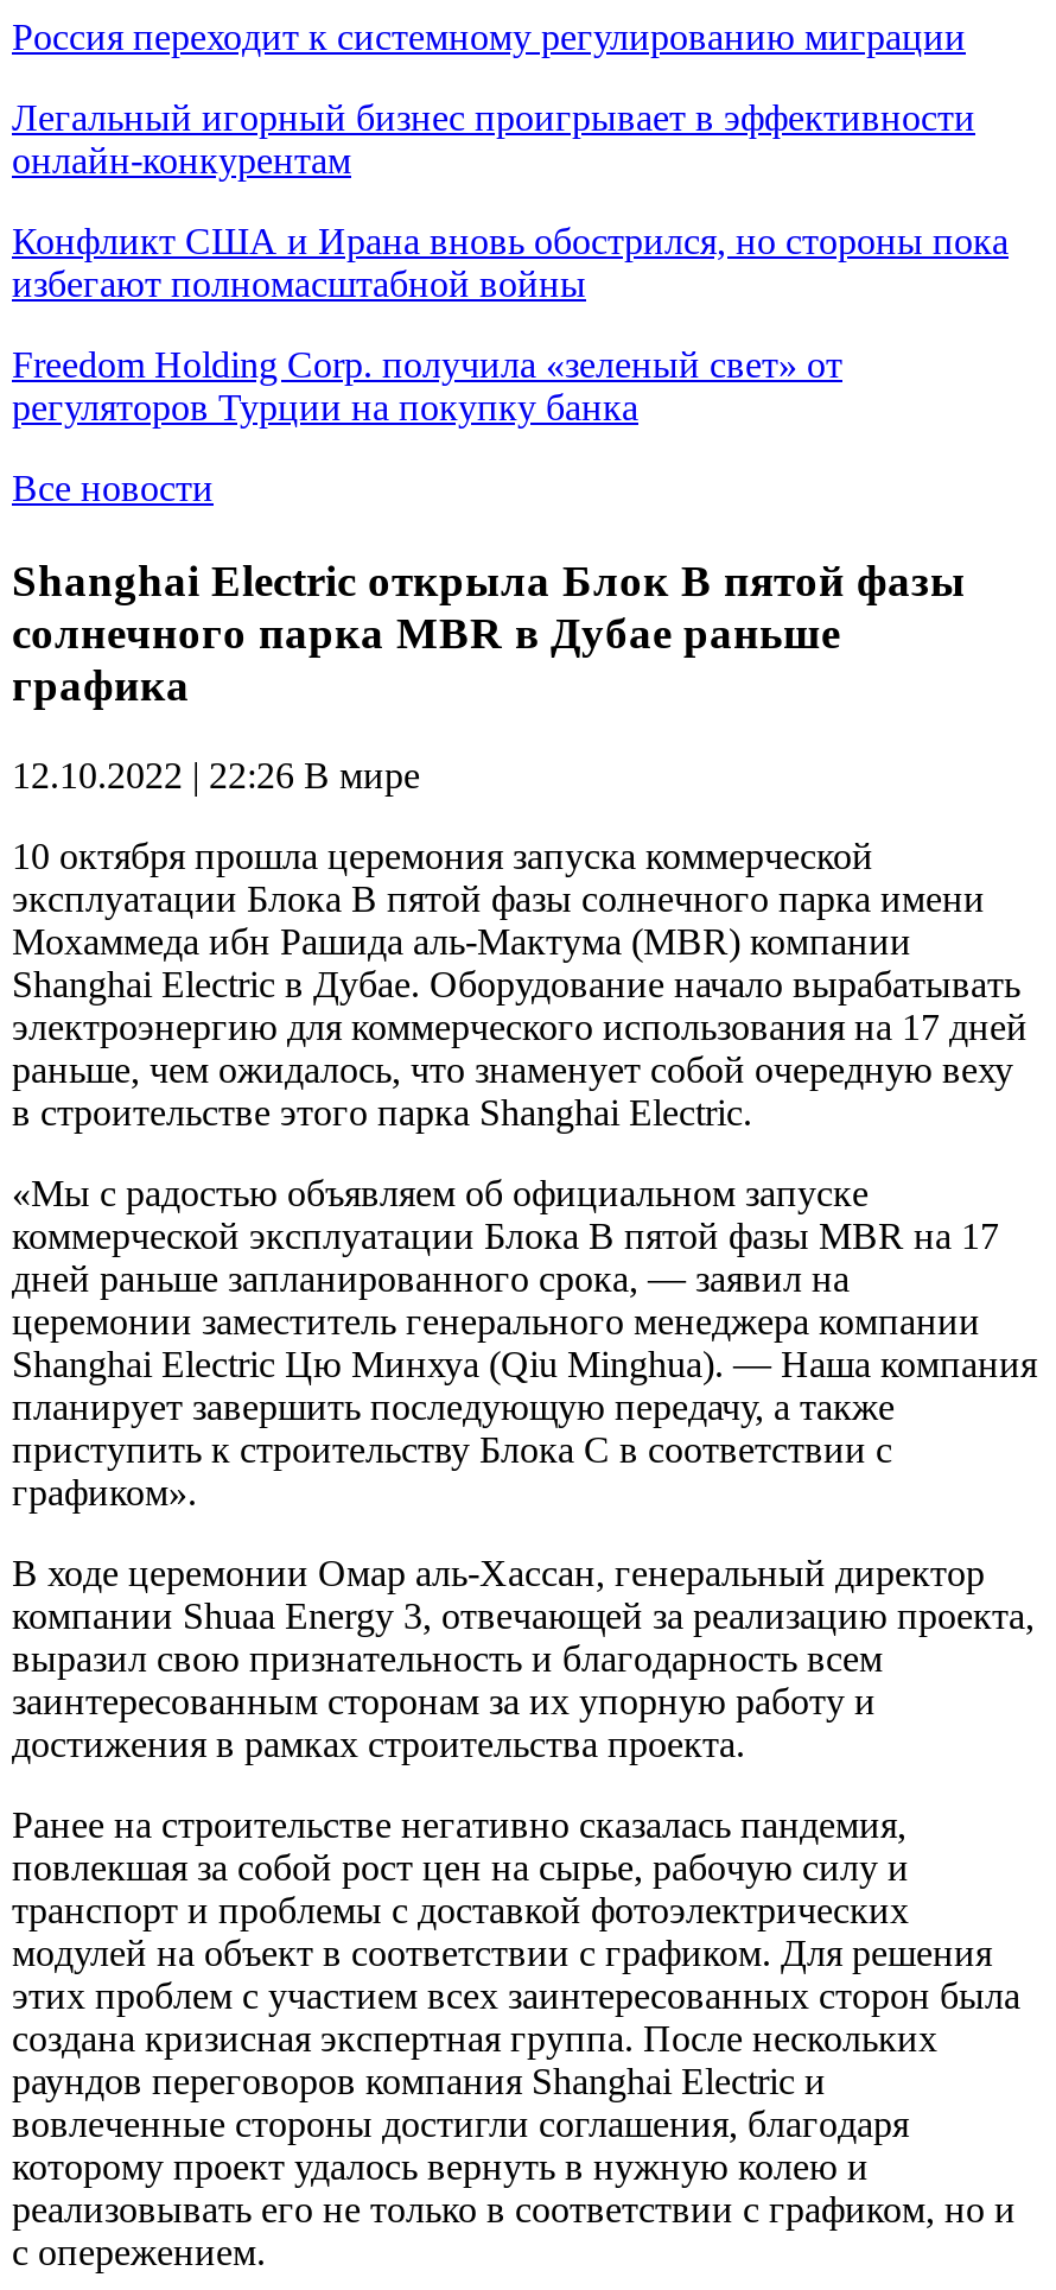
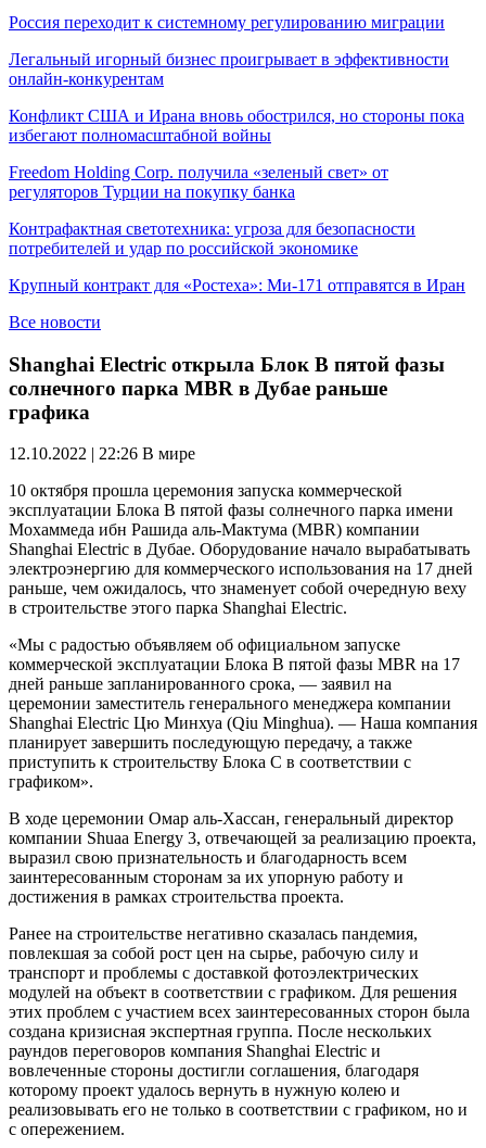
none -> [9,219,465,294] Контрафактная светотехника: угроза для безопасности | потребителей и удар по российской экономике | Крупный контракт для «Ростеха»: Ми-171 отправятся в Иран

